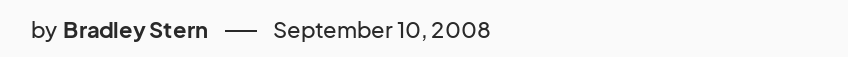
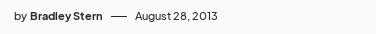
[273,17,491,43] September 10, 2008 -> [135,9,218,22] August 28, 2013

